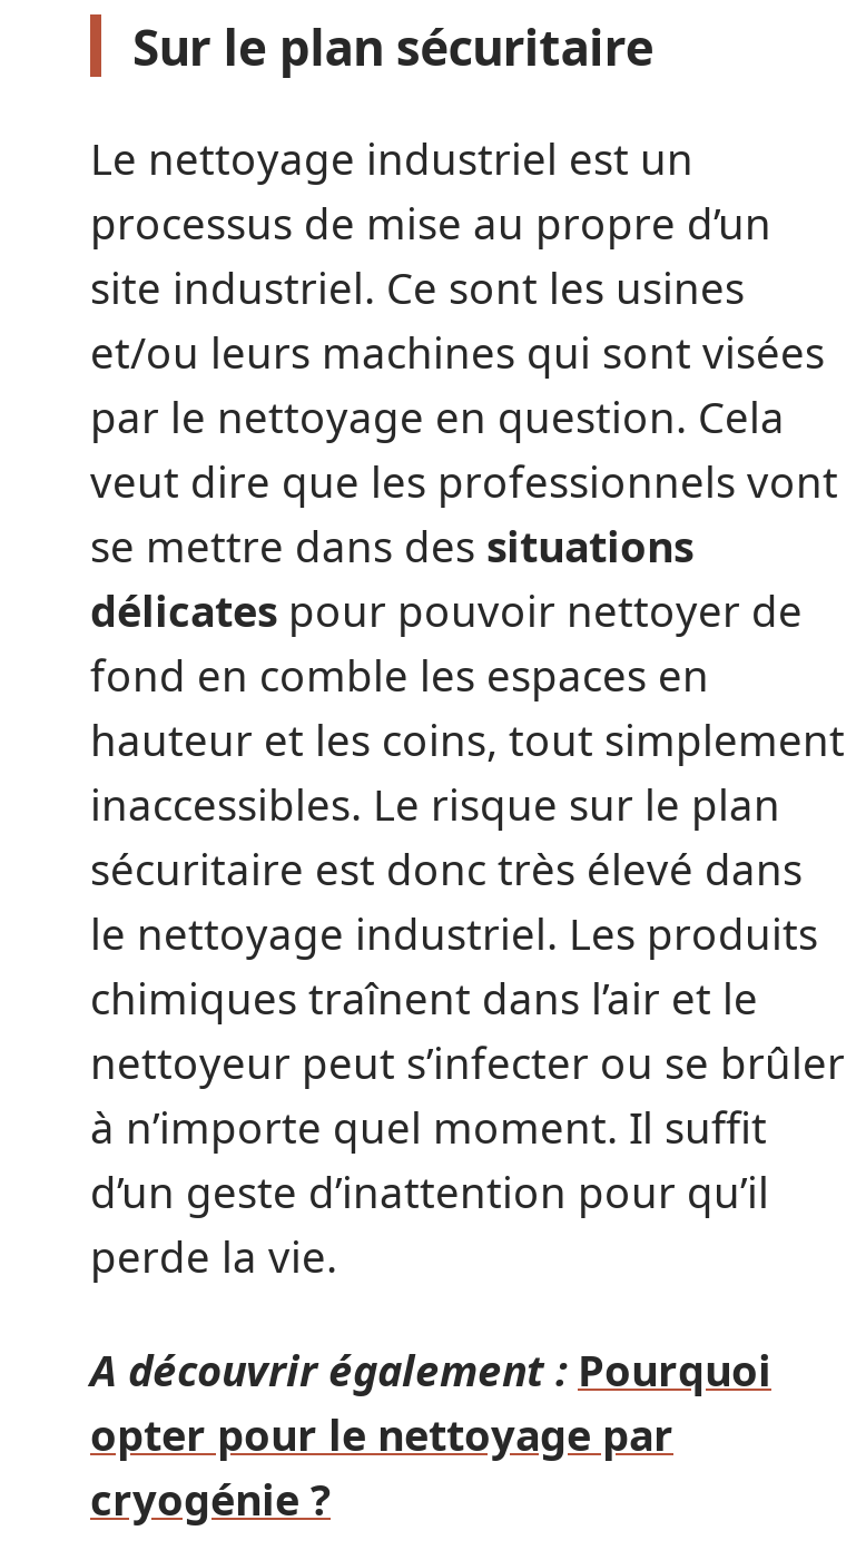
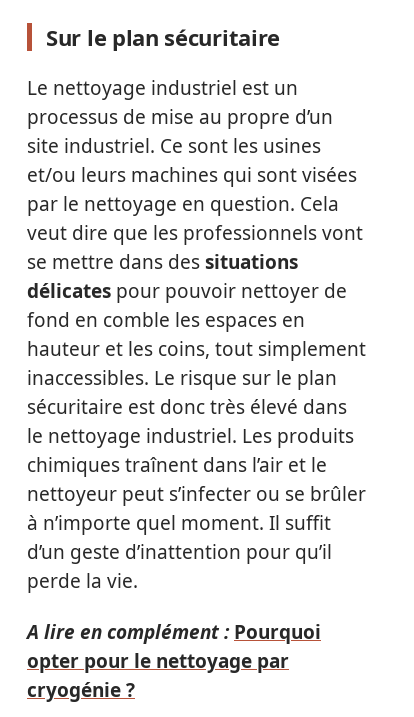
[90,1342,771,1400] A découvrir également : Pourquoi -> [27,619,321,645] A lire en complément : Pourquoi

